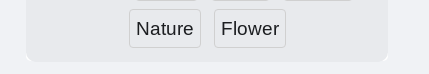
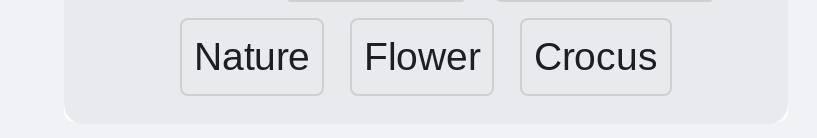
none -> [534,34,658,78] Crocus

